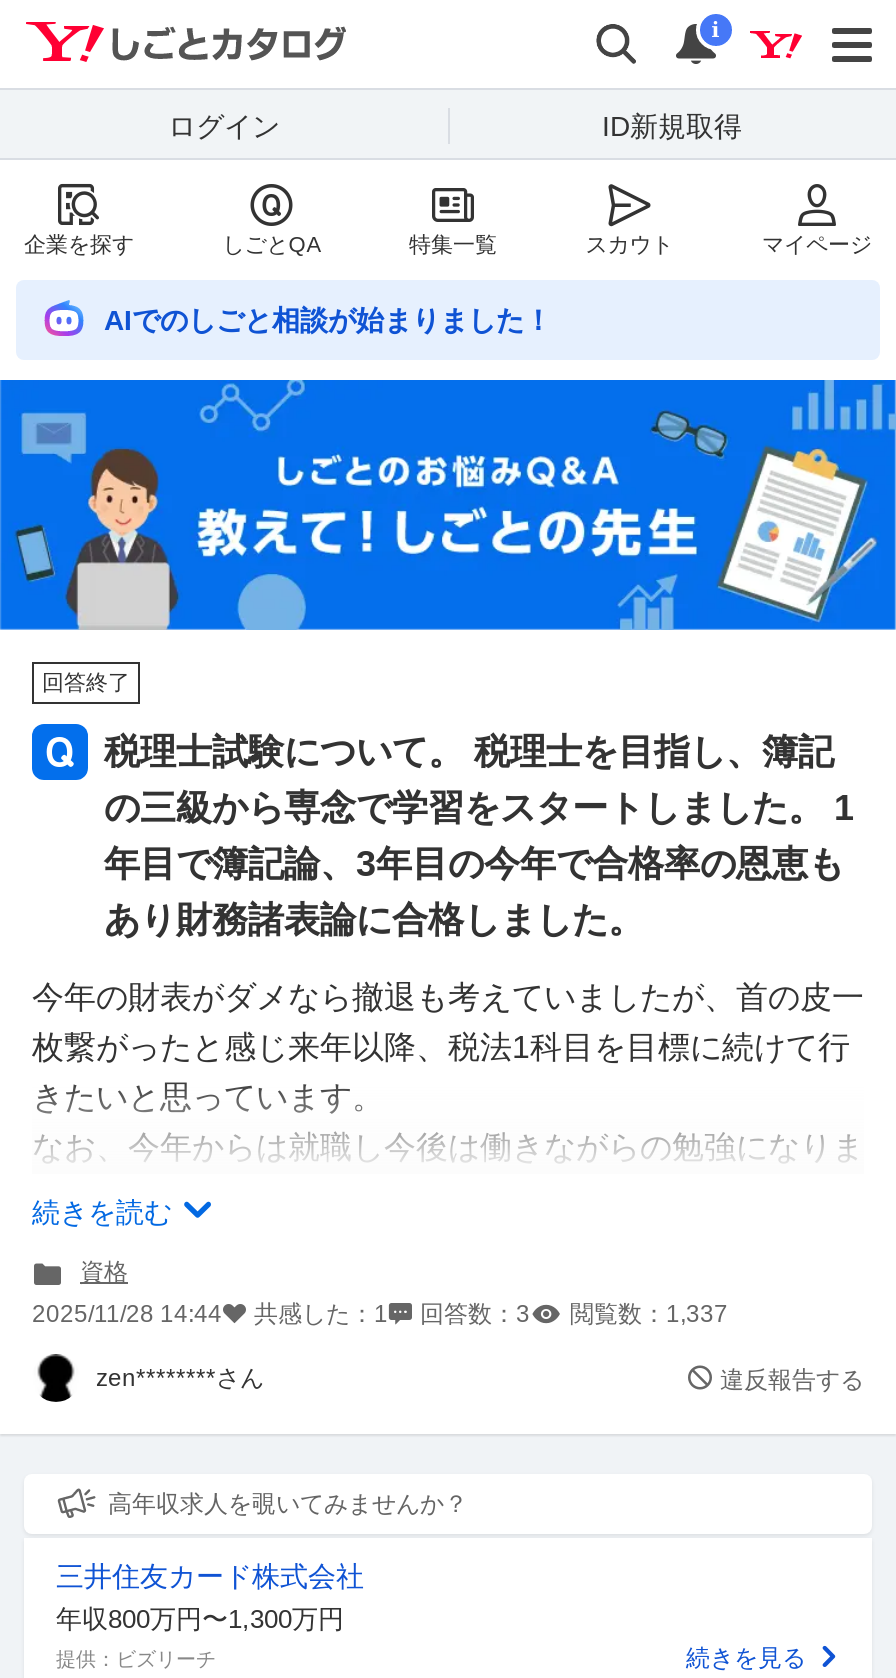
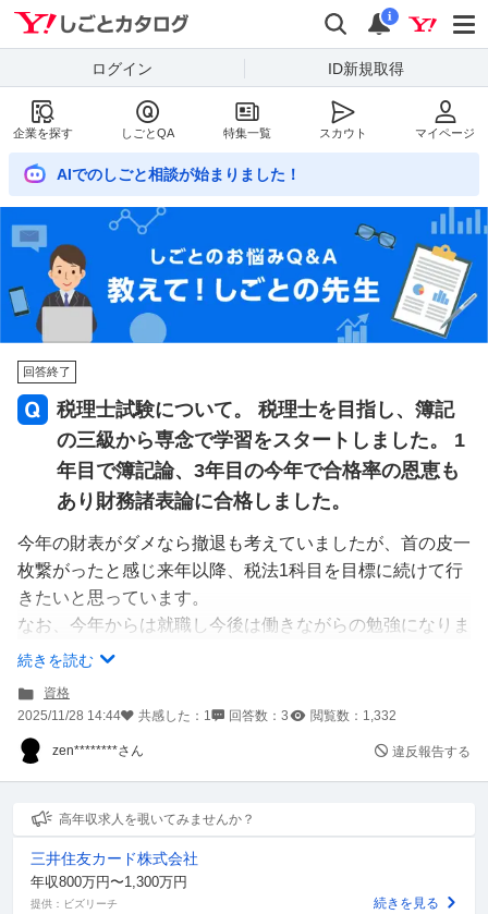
[570,1301,728,1329] 閲覧数：1,337 -> [310,708,396,724] 閲覧数：1,332

